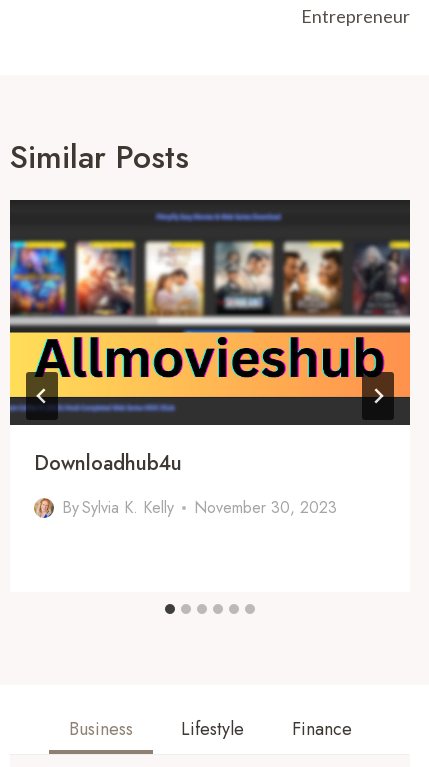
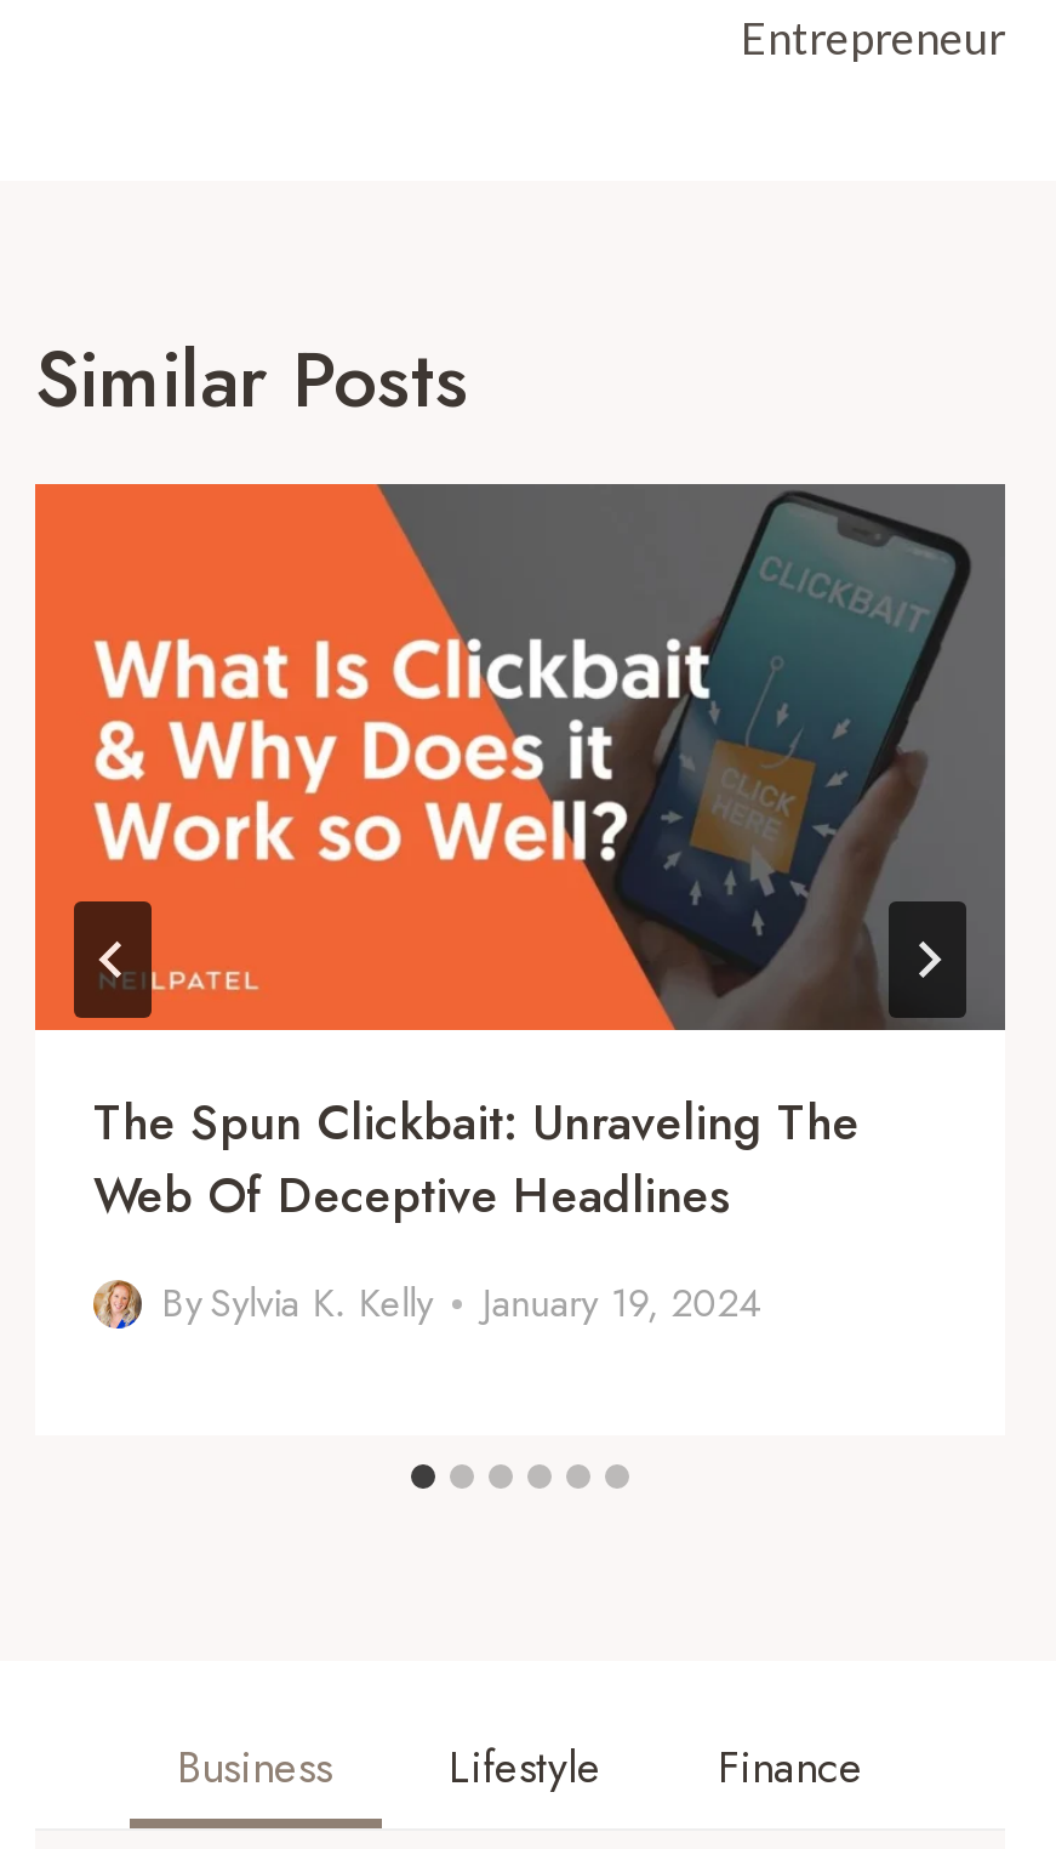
[9,199,411,478] [image] | Downloadhub4u -> [33,482,1008,1231] [image] | The Spun Clickbait: Unraveling The | Web Of Deceptive Headlines
[62,496,337,519] By Sylvia K. Kelly November 30, 2023 -> [161,1275,761,1331] By Sylvia K. Kelly January 19, 2024
moved [62,496,174,519] -> [161,1275,433,1331]: By Sylvia K. Kelly

